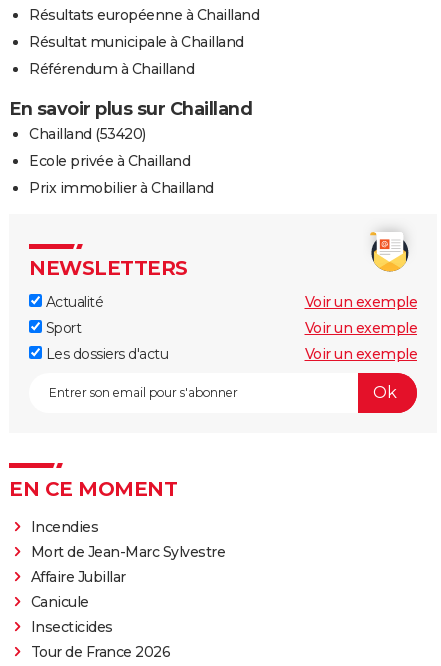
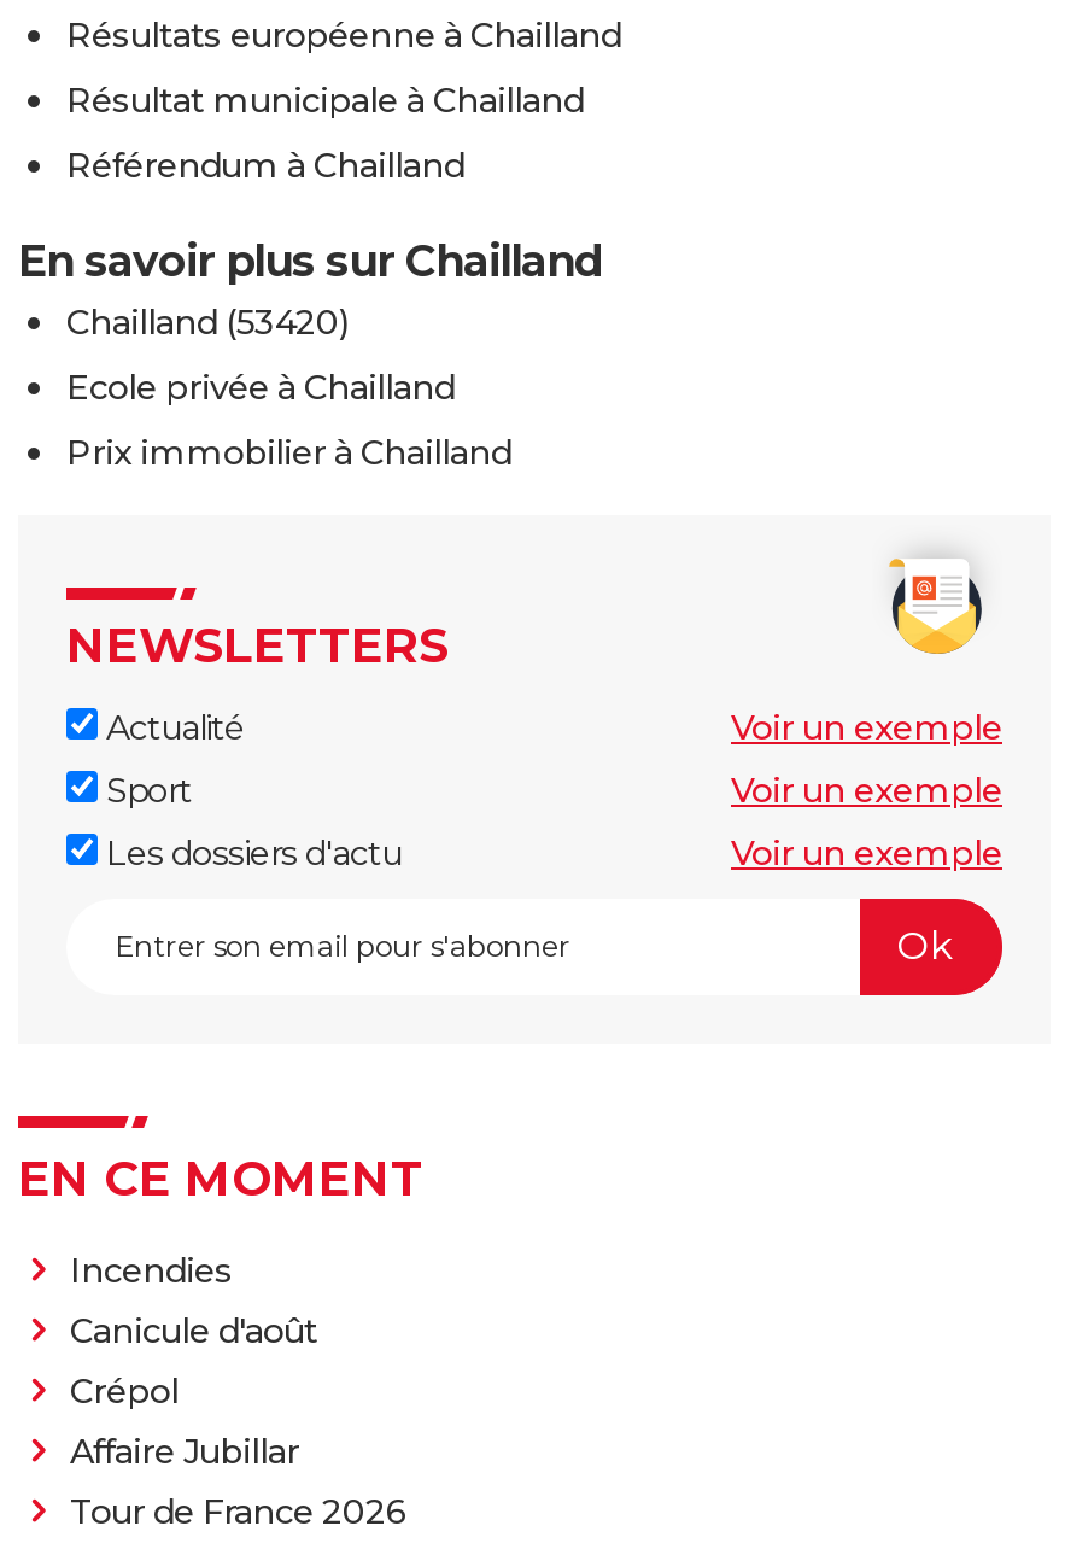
[30,542,225,560] Mort de Jean-Marc Sylvestre -> [70,1308,317,1412] Canicule d'août | Crépol
moved [30,567,125,585] -> [70,1428,299,1472]: Affaire Jubillar
[30,592,112,635] Canicule | Insecticides -> none

